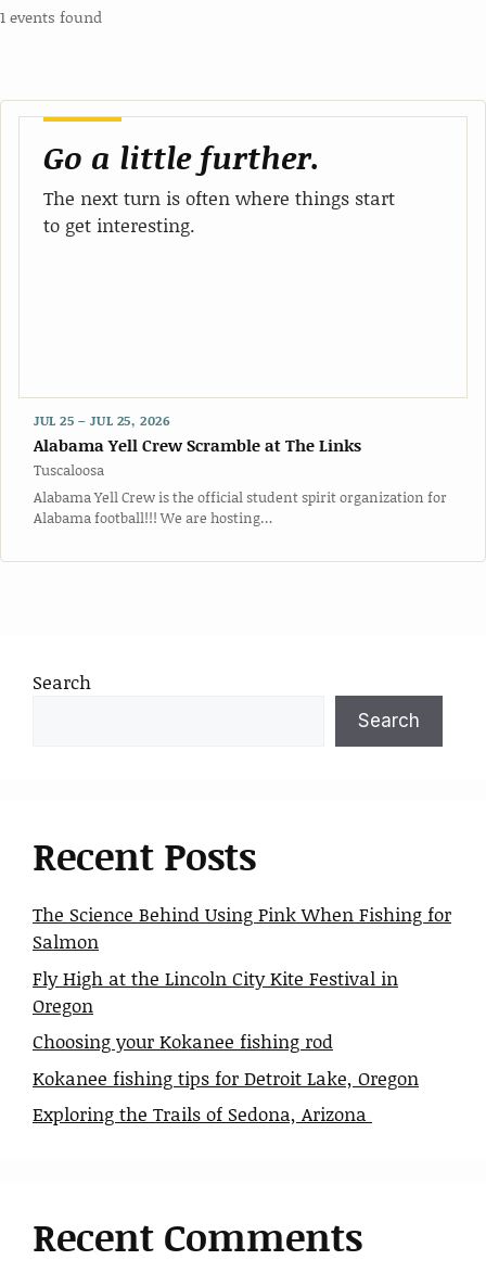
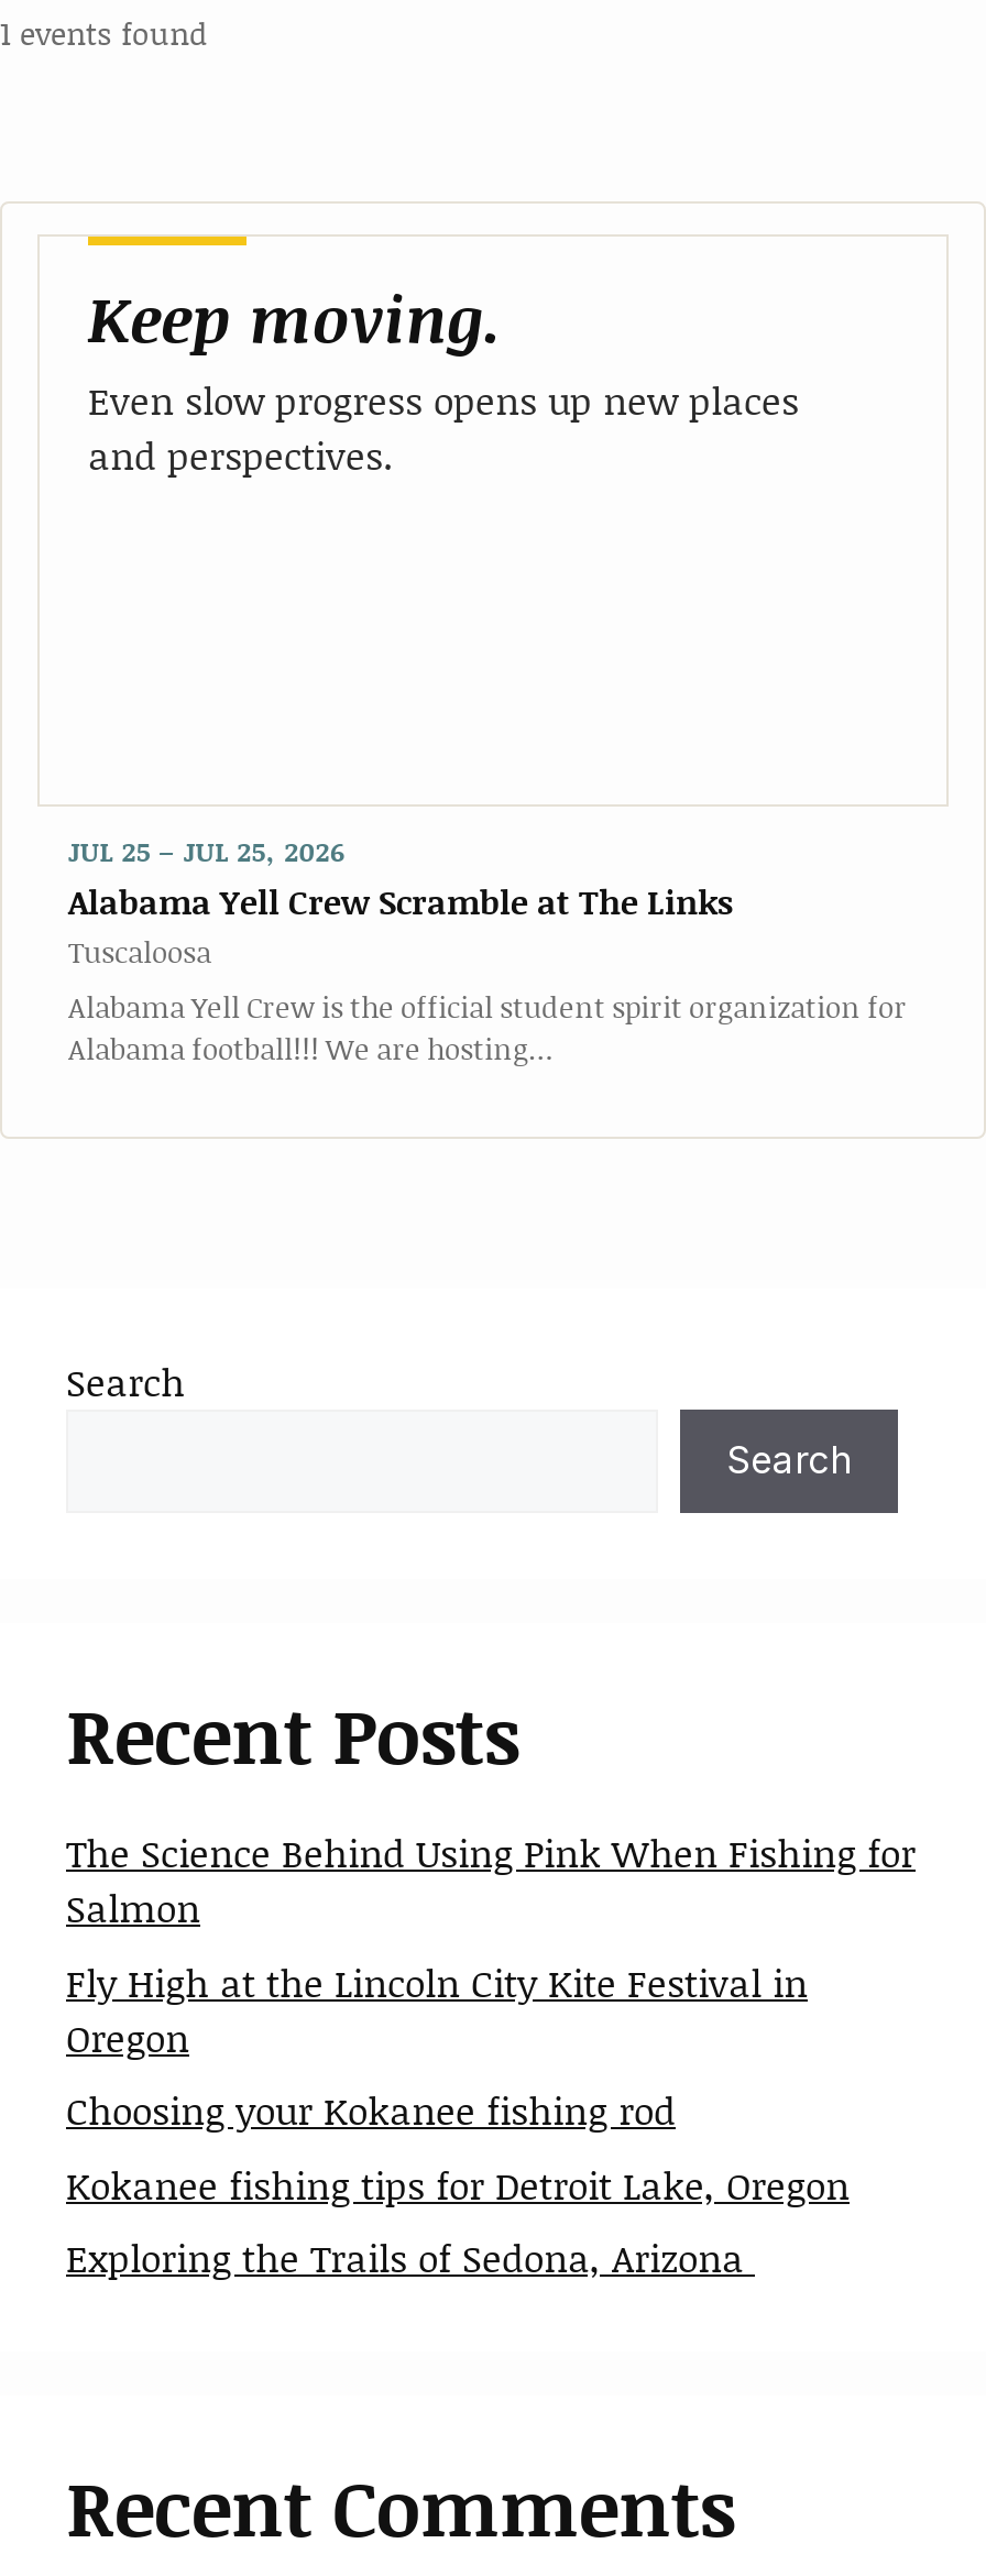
[43,135,395,238] Go a little further. | The next turn is often where things start | to get interesting. -> [88,272,799,481] Keep moving. | Even slow progress opens up new places | and perspectives.

